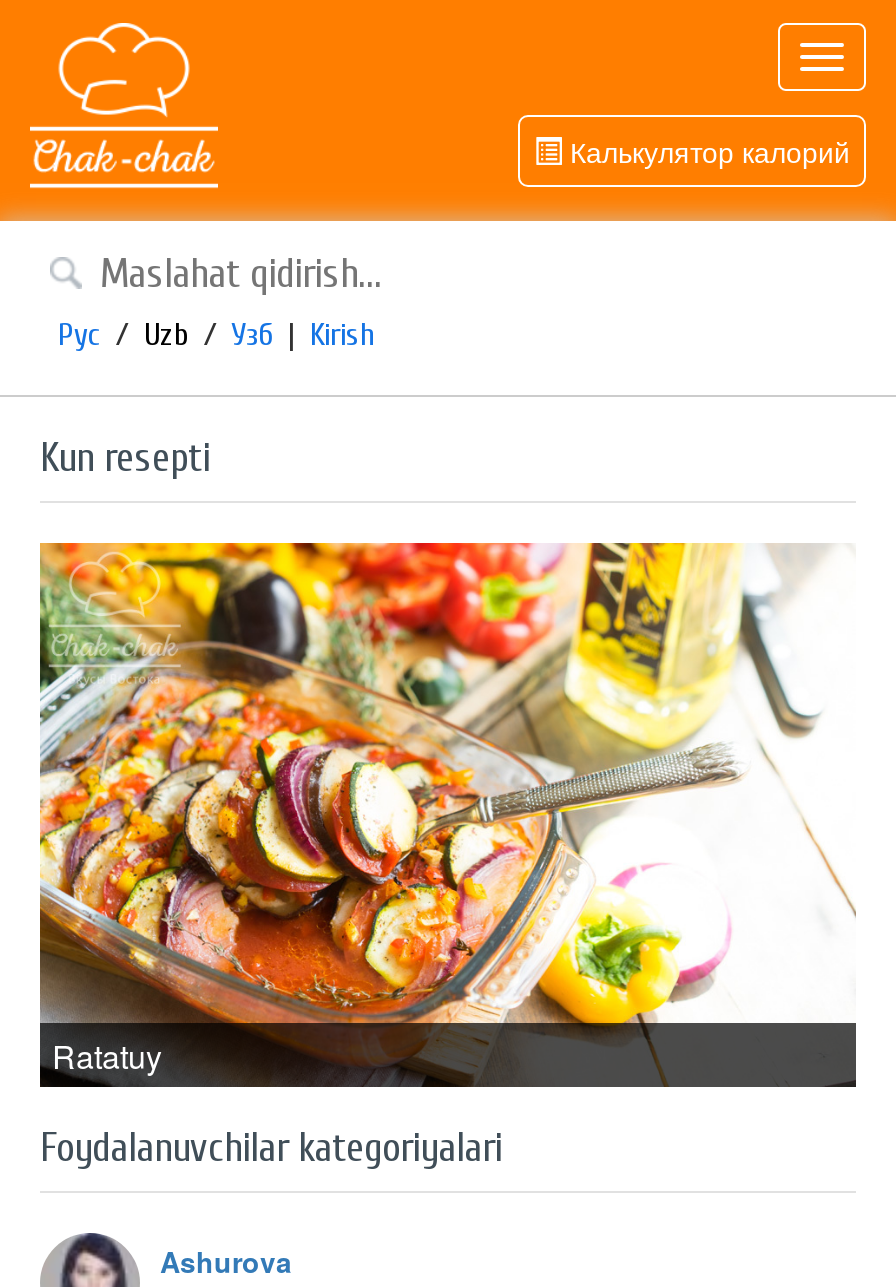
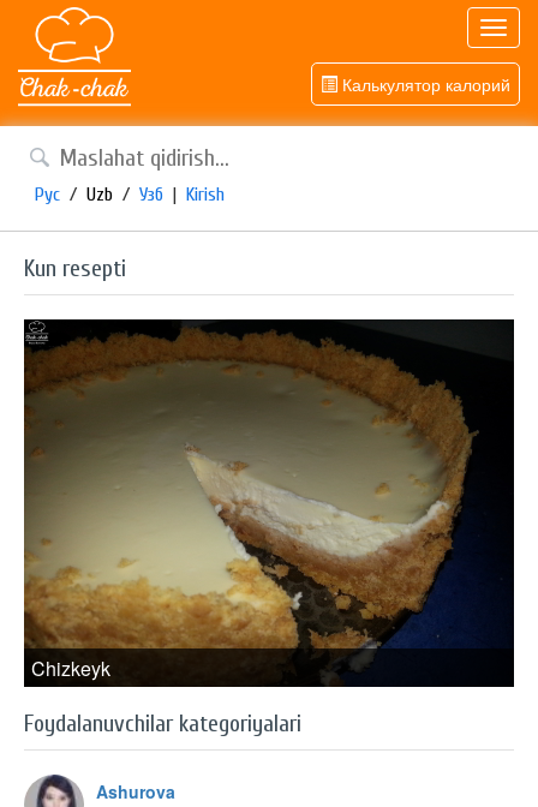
[38,541,856,1087] [image] | Ratatuy -> [23,318,515,687] [image] | Chizkeyk

